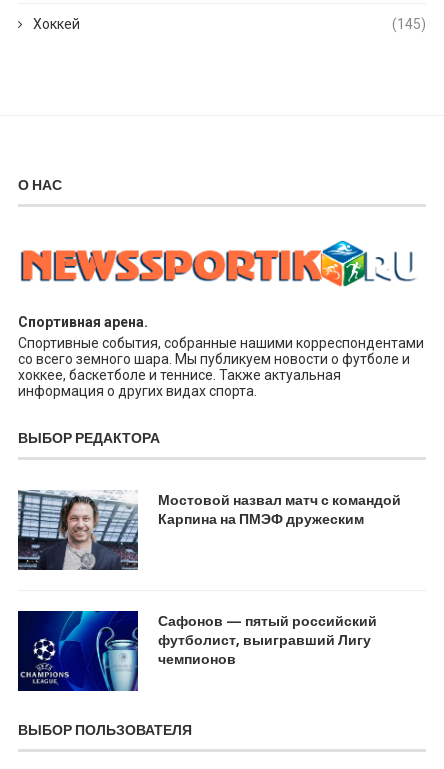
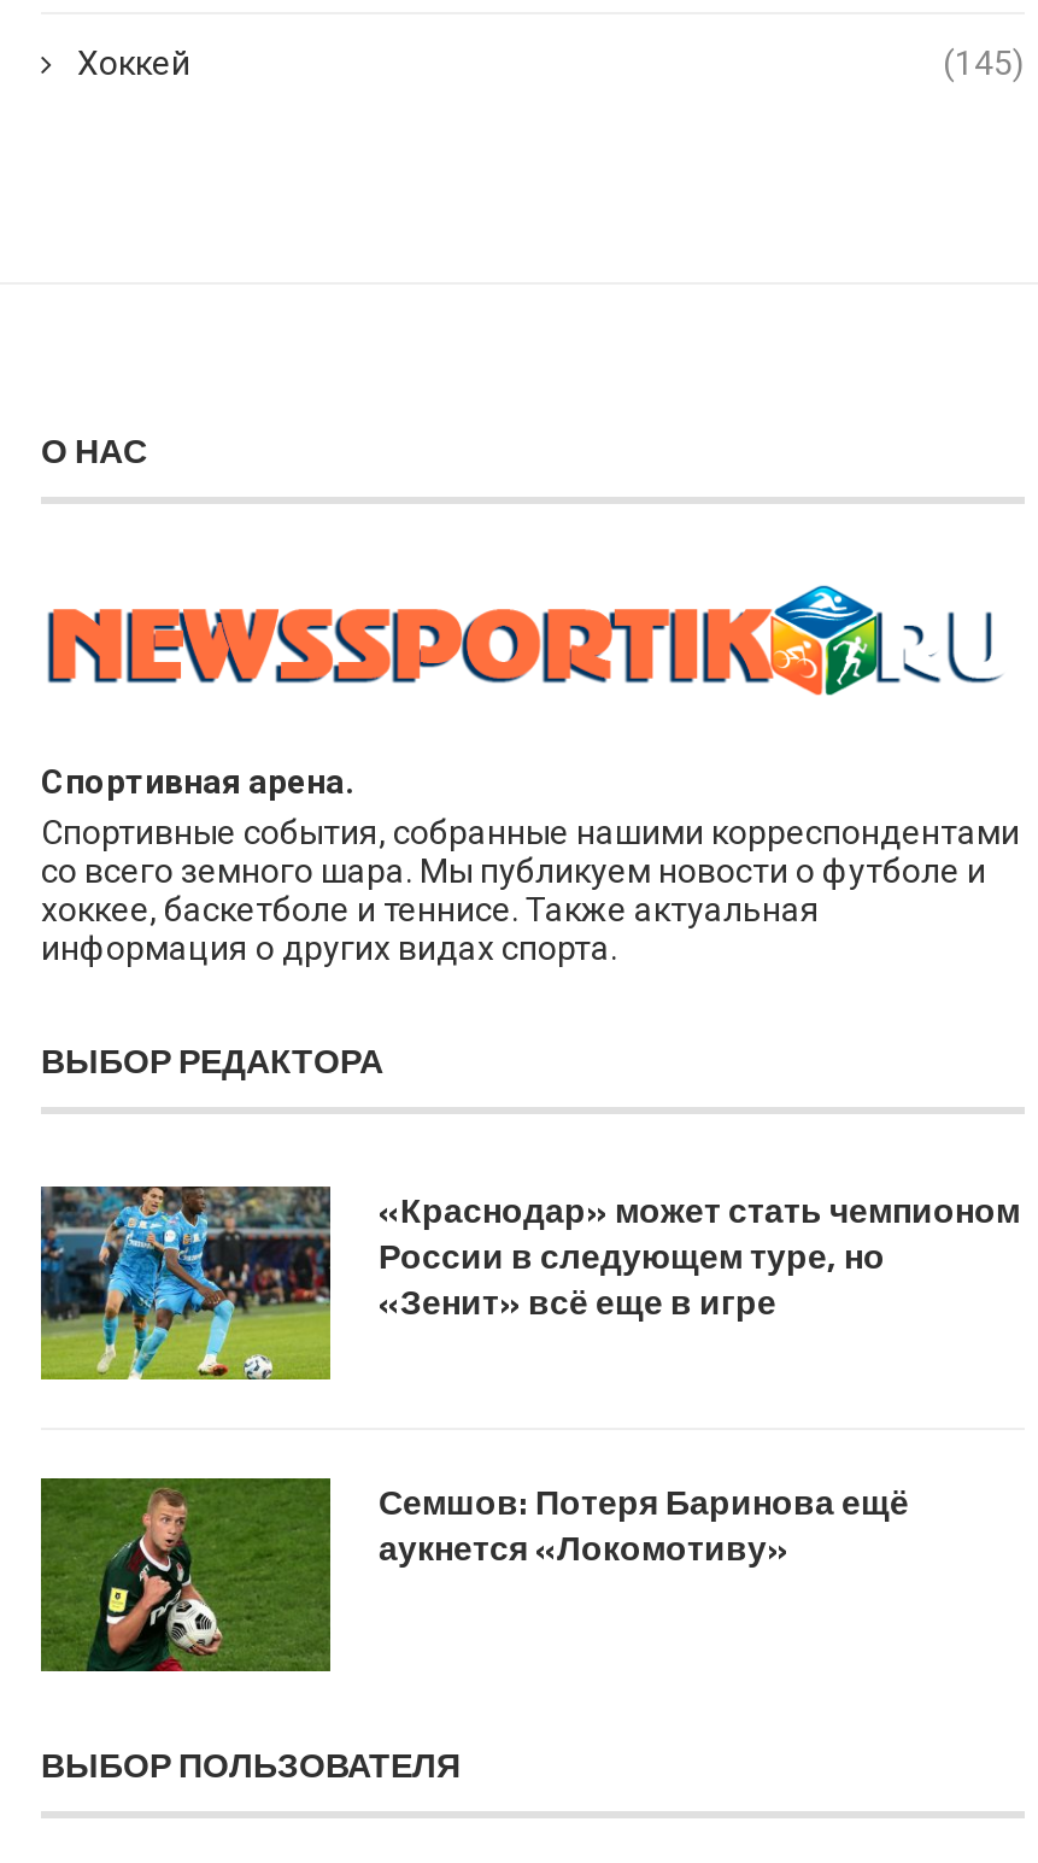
[17,489,401,571] [image] | Мостовой назвал матч с командой | Карпина на ПМЭФ дружеским -> [39,1184,1020,1382] [image] | «Краснодар» может стать чемпионом | России в следующем туре, но | «Зенит» всё еще в игре
[18,610,377,692] [image] | Сафонов — пятый российский | футболист, выигравший Лигу | чемпионов -> [39,1476,909,1674] [image] | Семшов: Потеря Баринова ещё | аукнется «Локомотиву»

